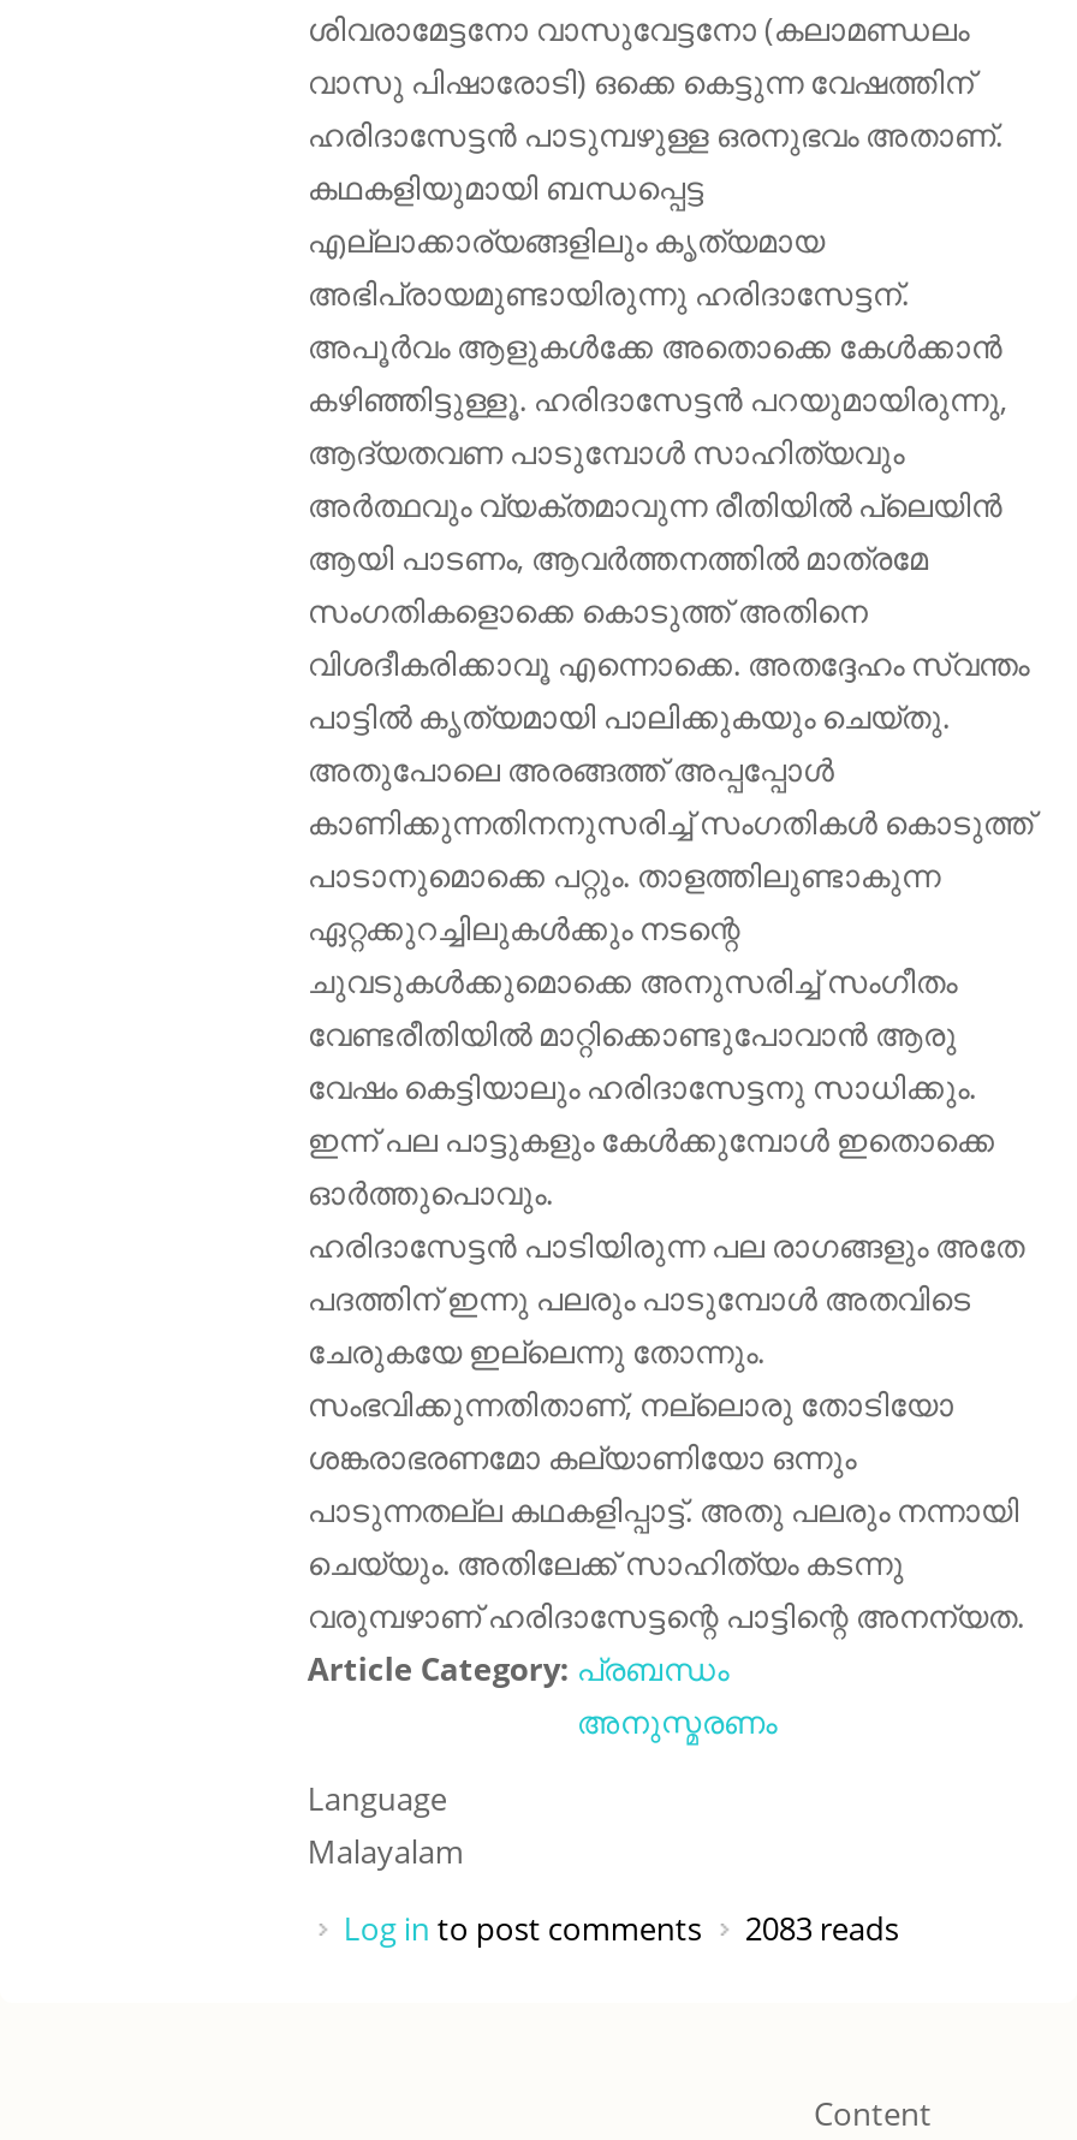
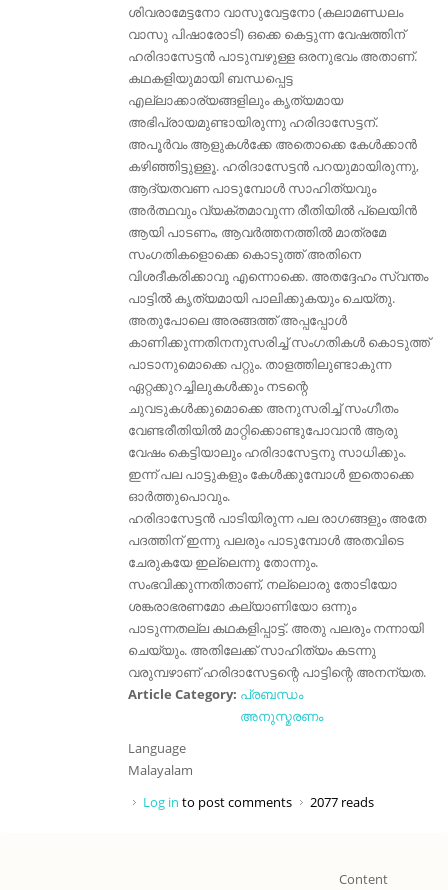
[344,1906,899,1949] Log in to post comments 2083 reads -> [143,792,374,810] Log in to post comments 2077 reads

